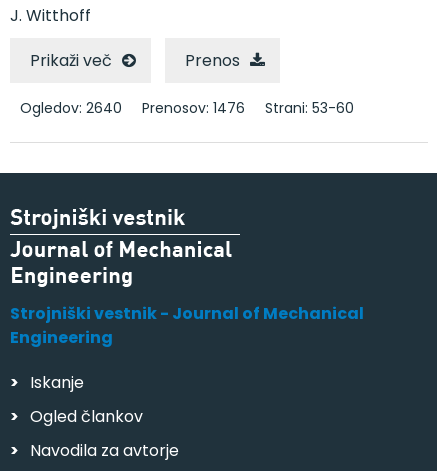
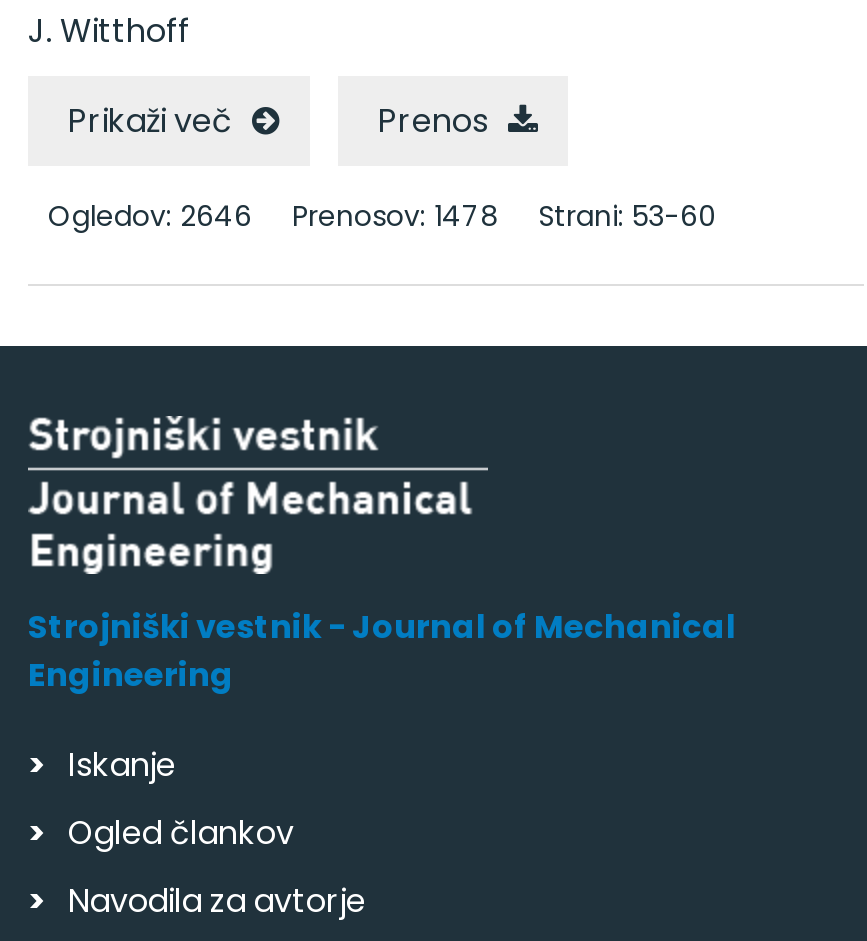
[20,98,122,118] Ogledov: 2640 -> [48,196,252,236] Ogledov: 2646
[142,98,245,118] Prenosov: 1476 -> [292,196,498,236] Prenosov: 1478

